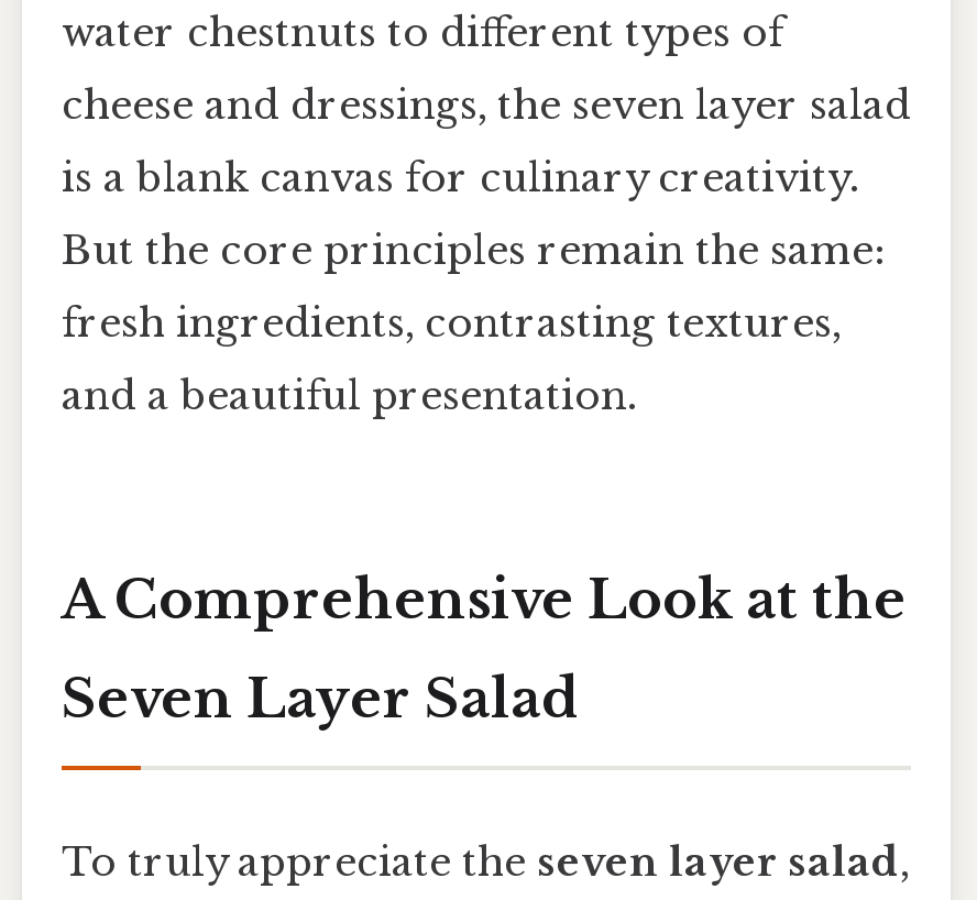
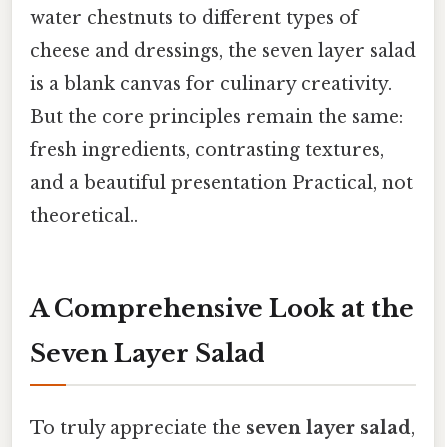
[62,373,636,421] and a beautiful presentation. -> [30,172,413,227] and a beautiful presentation Practical, not | theoretical..

